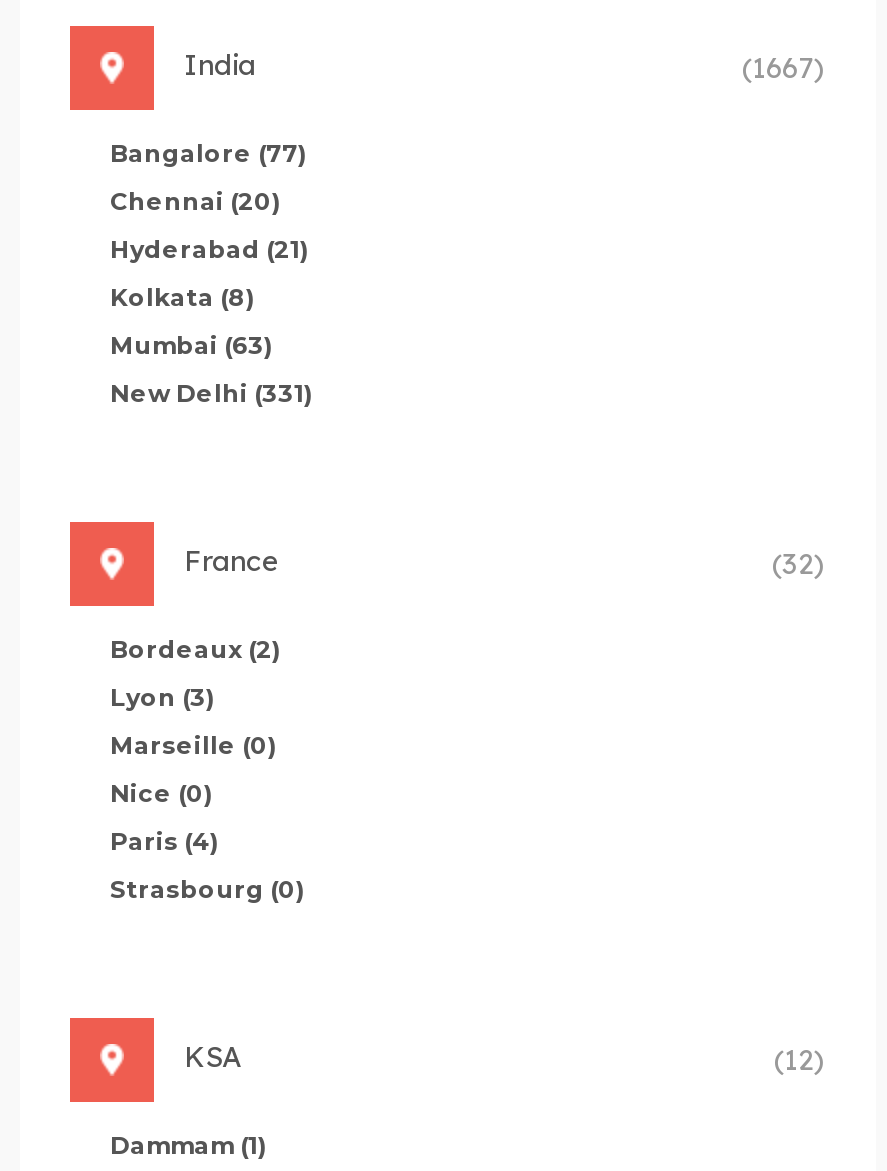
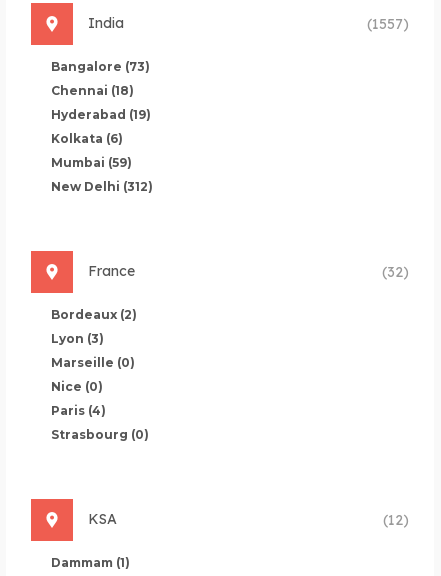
[742,49,826,85] (1667) -> [367,15,409,33] (1557)
[110,137,308,167] Bangalore (77) -> [51,59,150,74] Bangalore (73)
[110,185,282,215] Chennai (20) -> [51,83,134,98] Chennai (18)
[110,233,310,263] Hyderabad (21) -> [51,107,151,122] Hyderabad (19)
[110,281,256,311] Kolkata (8) -> [51,131,123,146] Kolkata (6)
[110,329,274,359] Mumbai (63) -> [51,155,132,170] Mumbai (59)
[110,377,314,407] New Delhi (331) -> [51,179,153,194] New Delhi (312)

